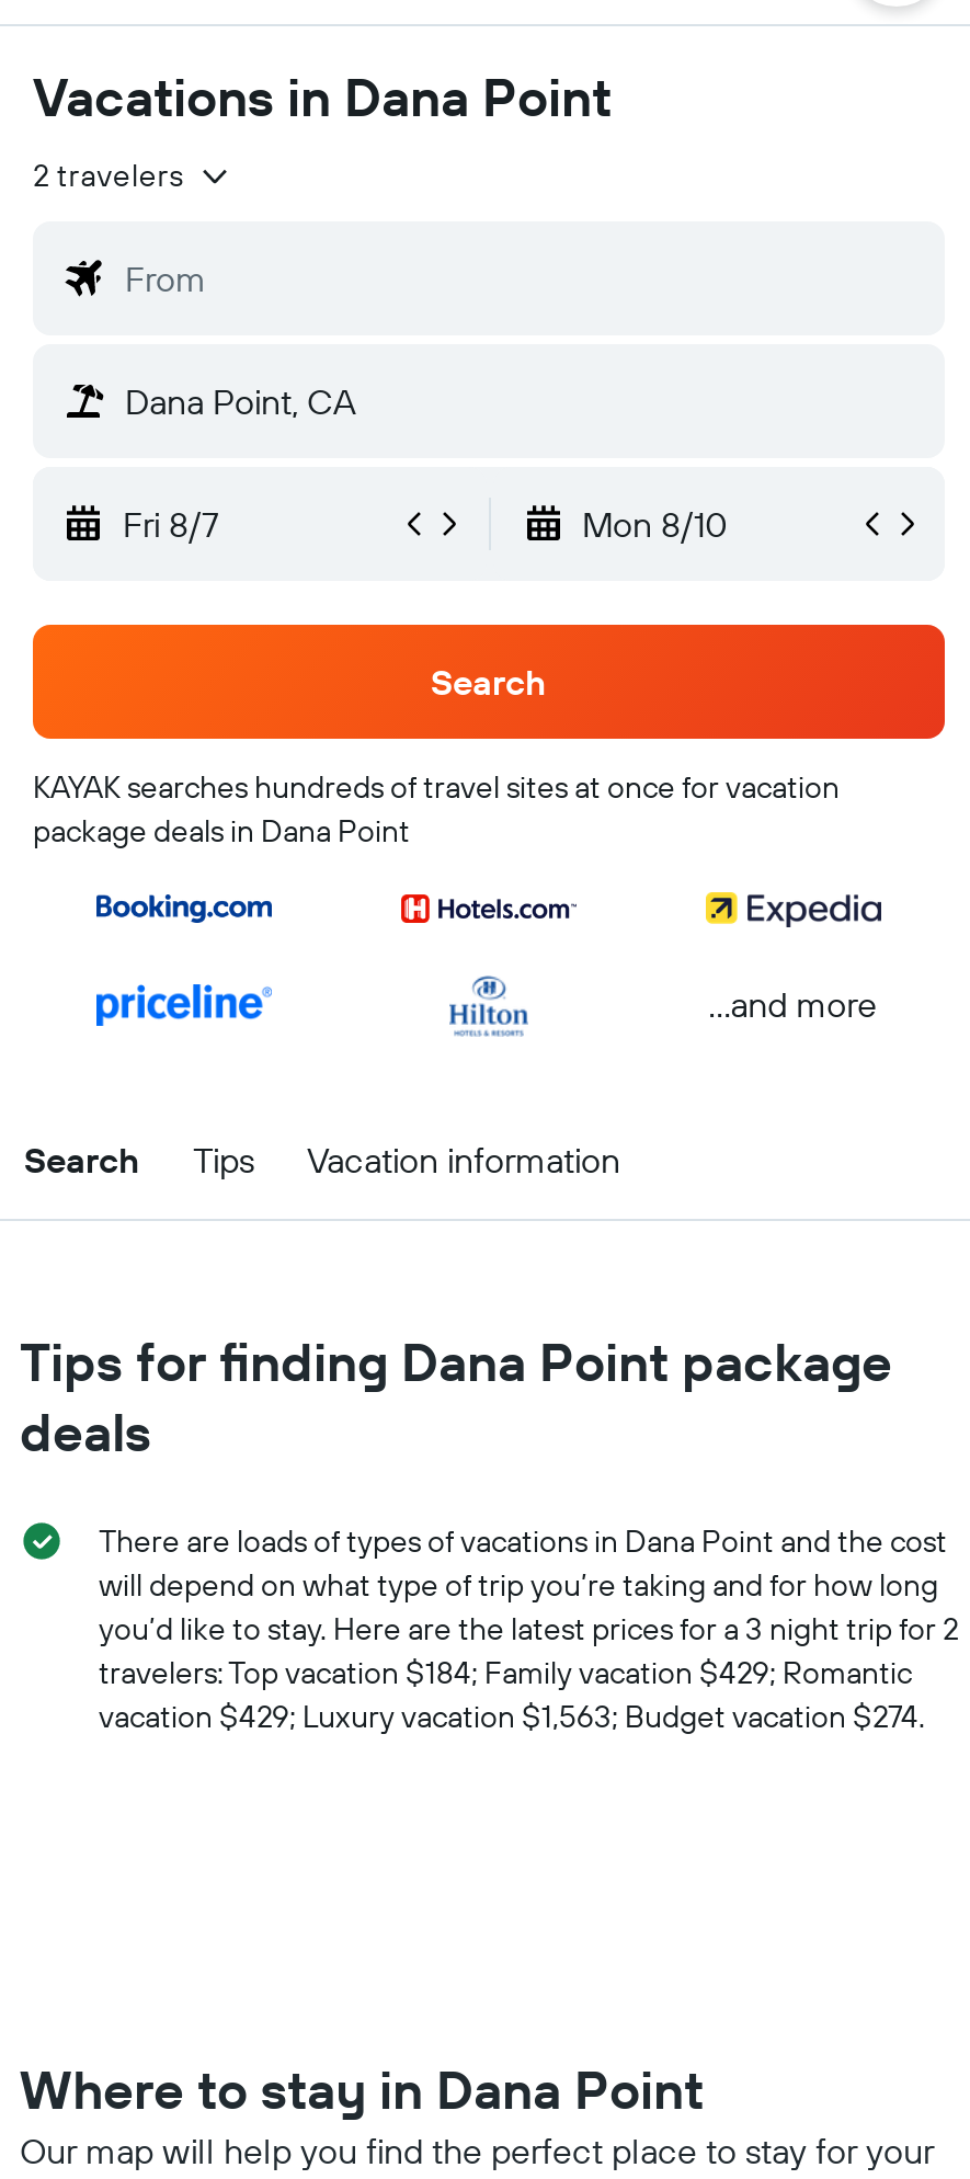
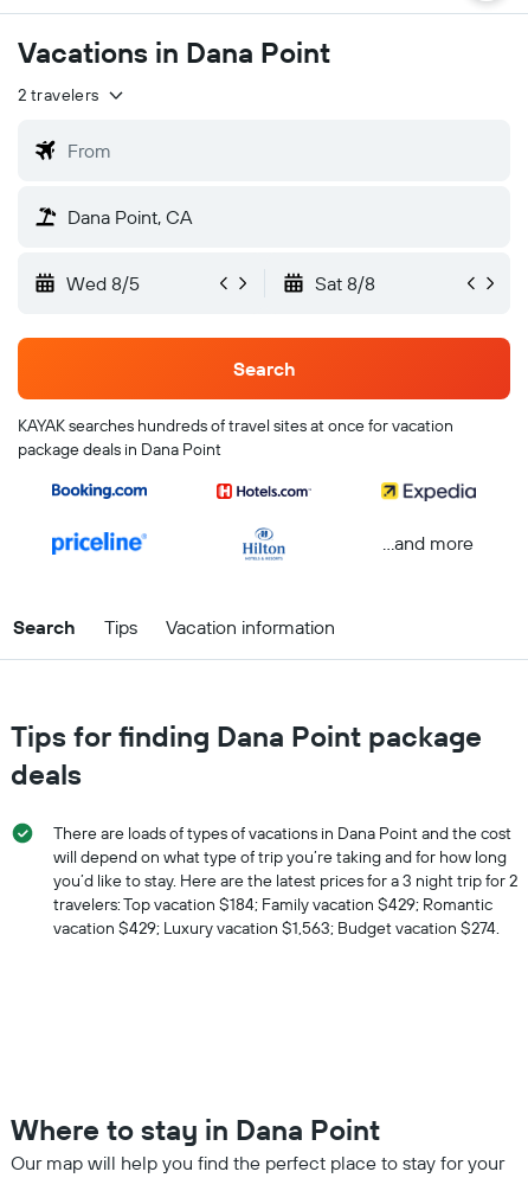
[123,502,727,545] Fri 8/7 | Mon 8/10 -> [66,271,375,295] Wed 8/5 | Sat 8/8

